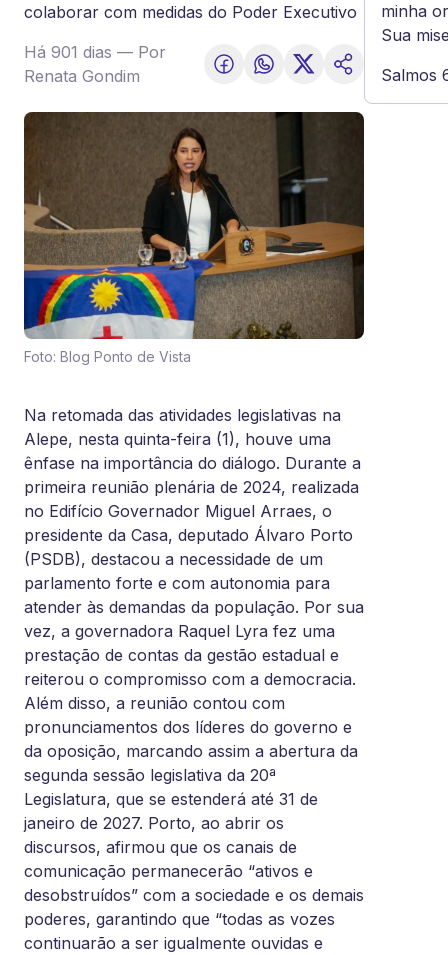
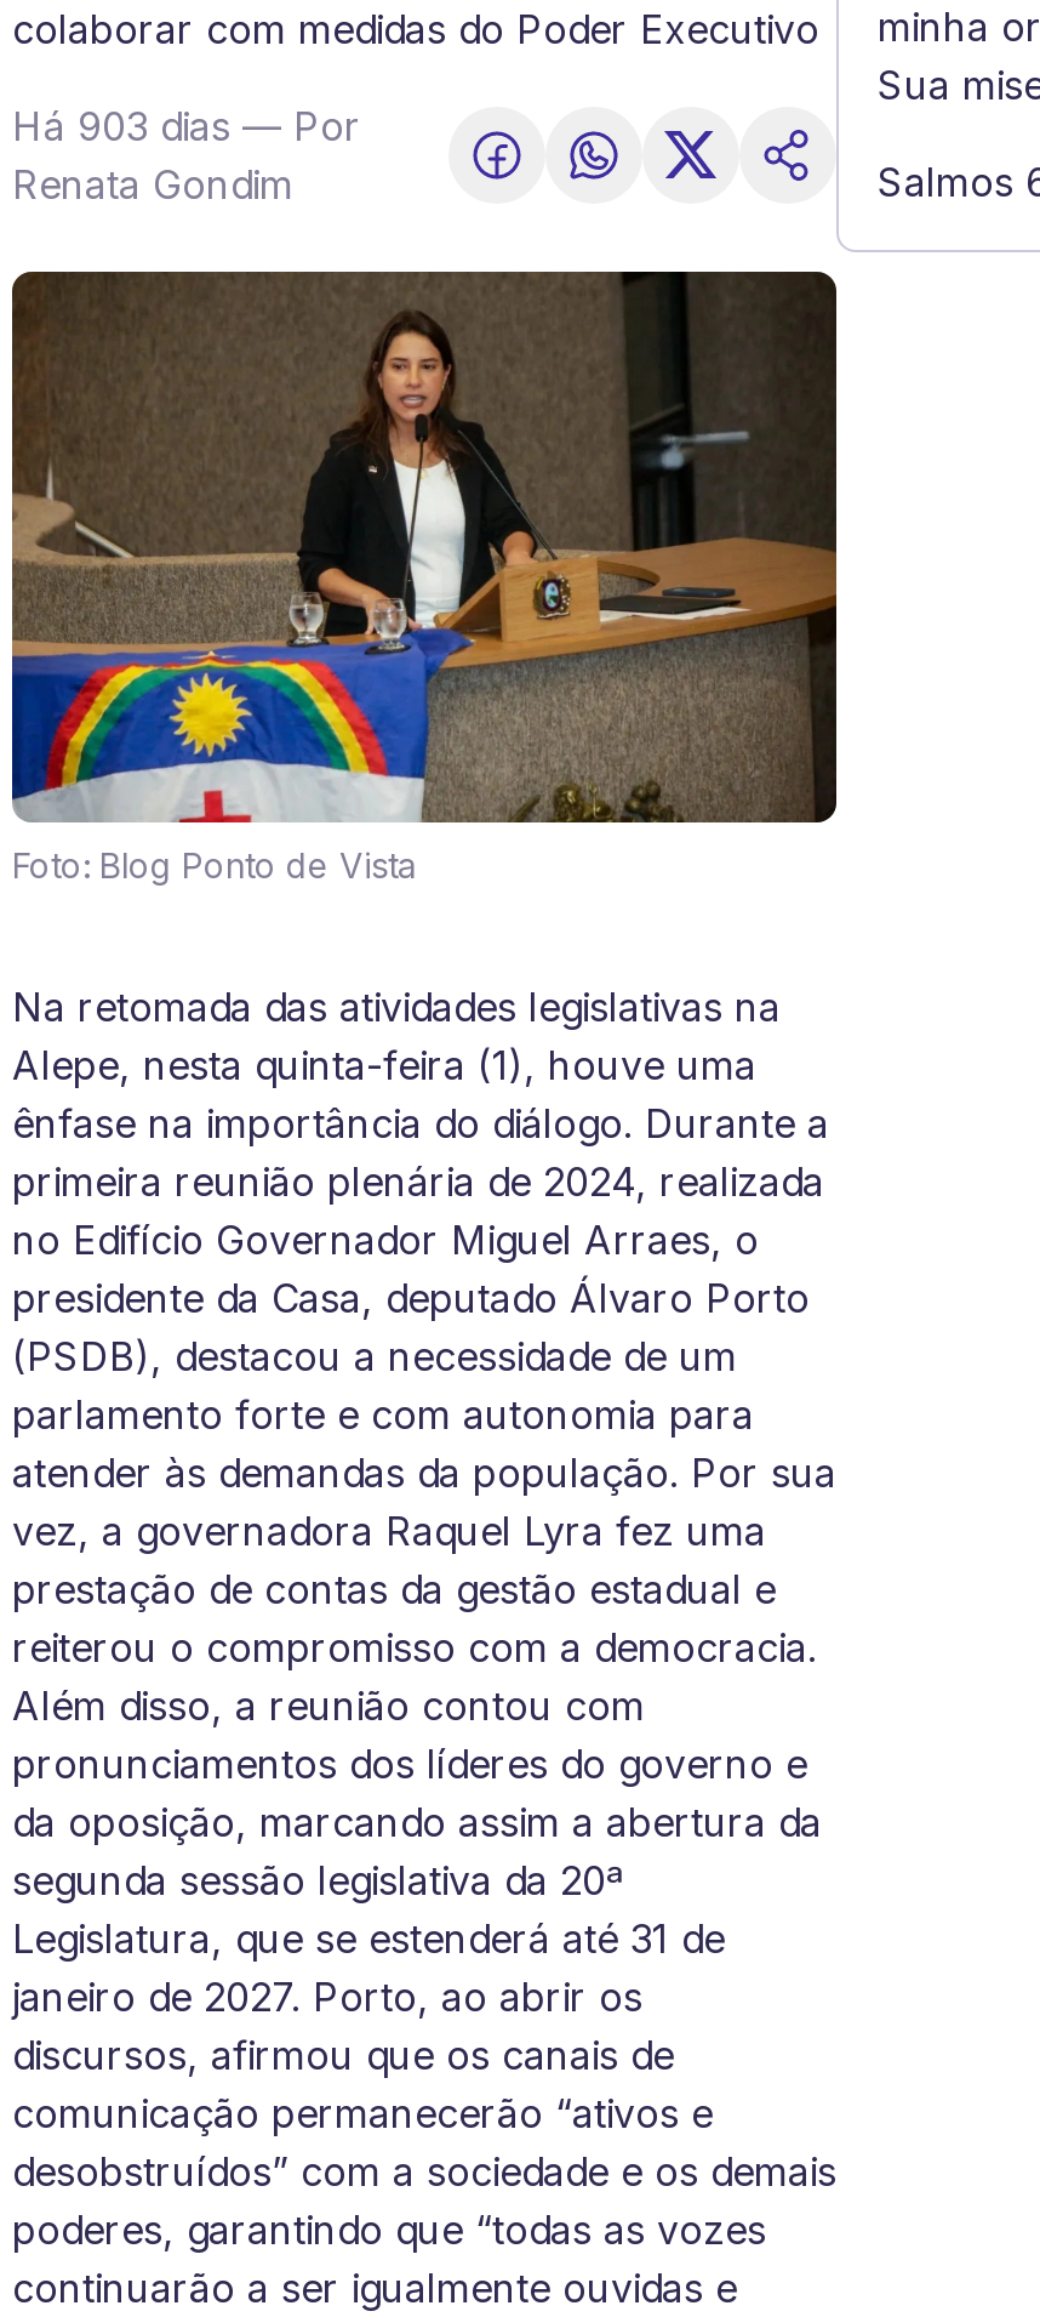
[24,42,166,62] Há 901 dias — Por -> [12,102,361,150] Há 903 dias — Por

